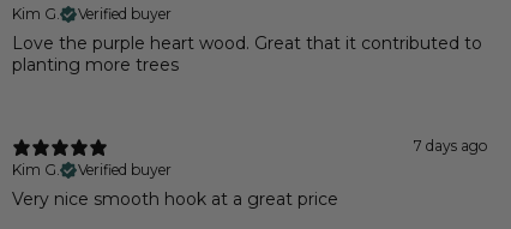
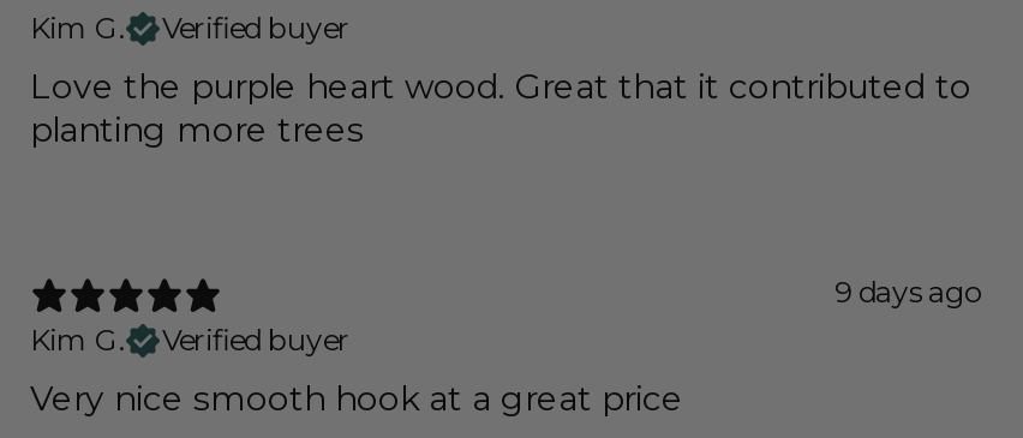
[414,137,487,155] 7 days ago -> [834,274,981,310] 9 days ago

